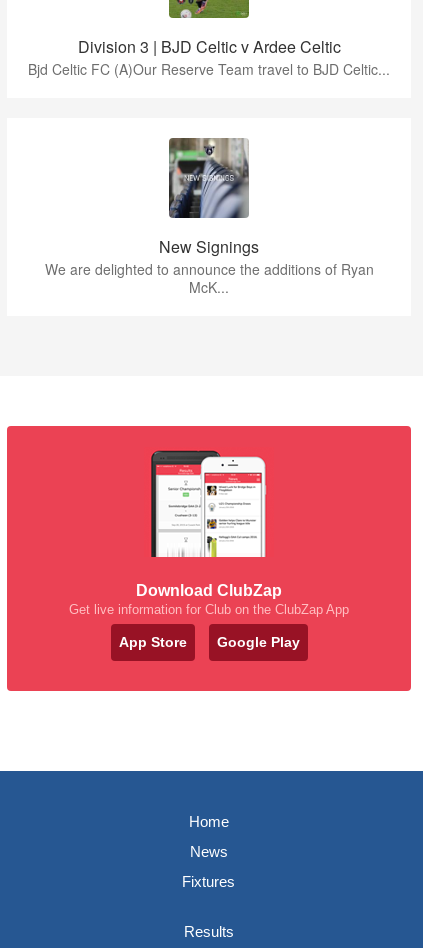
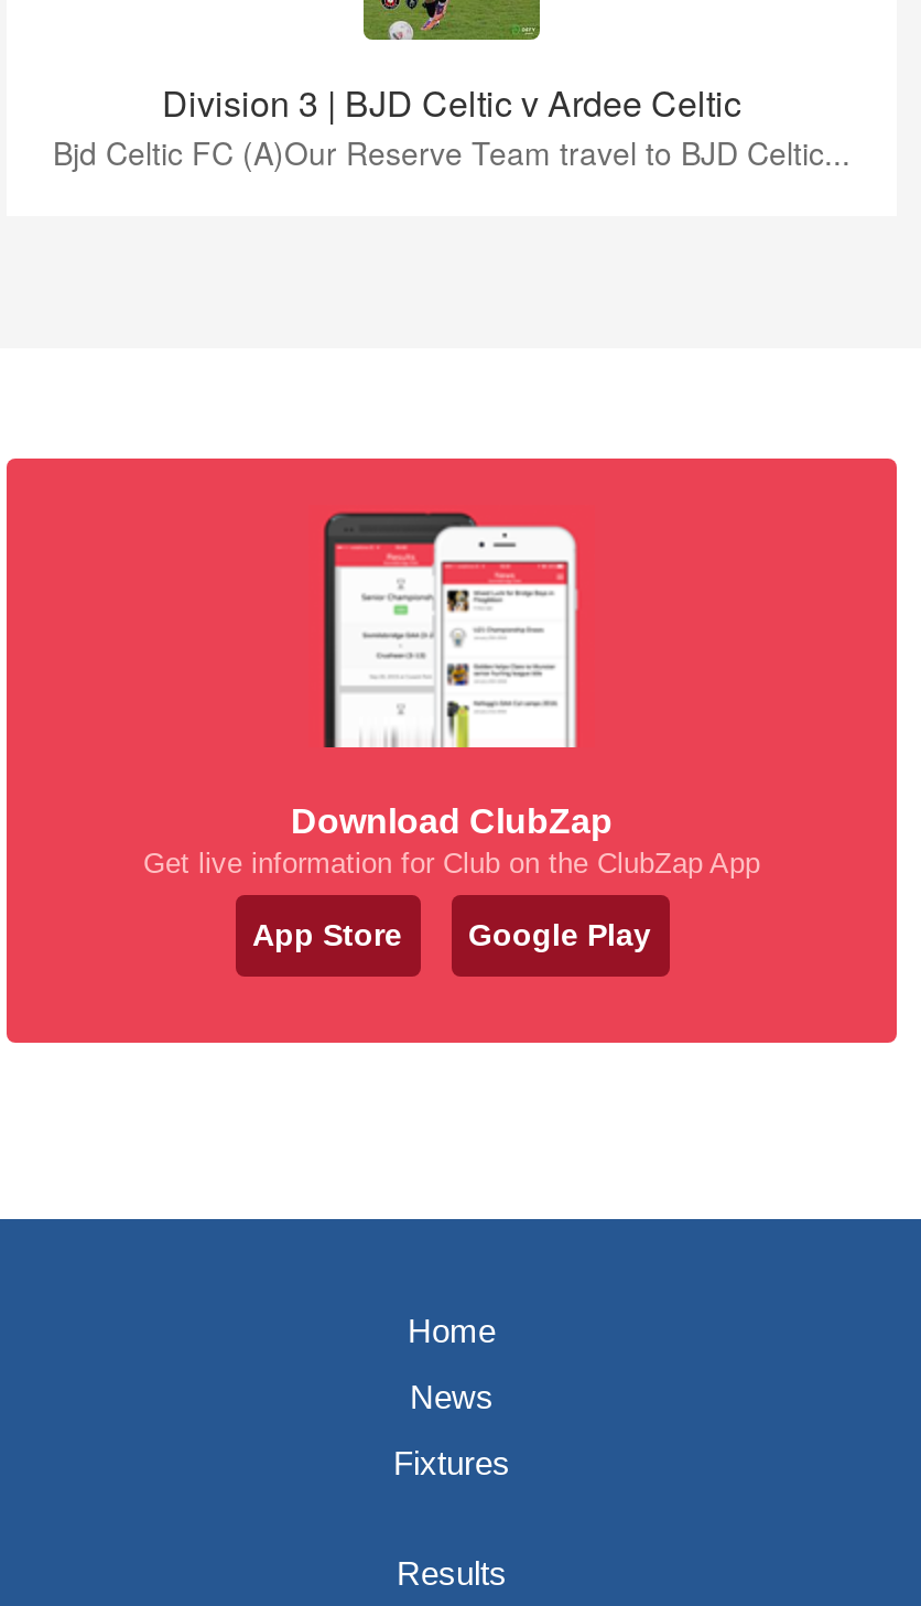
[44,137,373,297] [image] | New Signings | We are delighted to announce the additions of Ryan | McK... -> none

